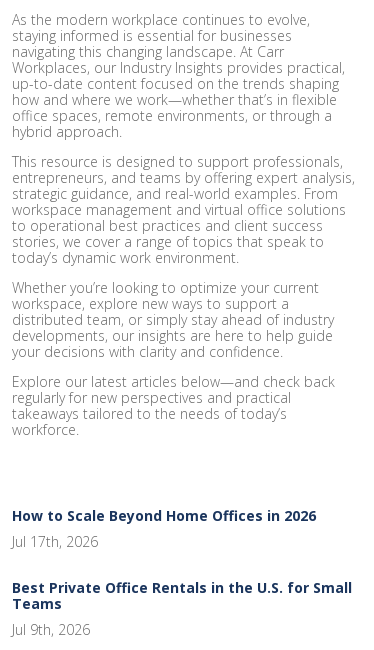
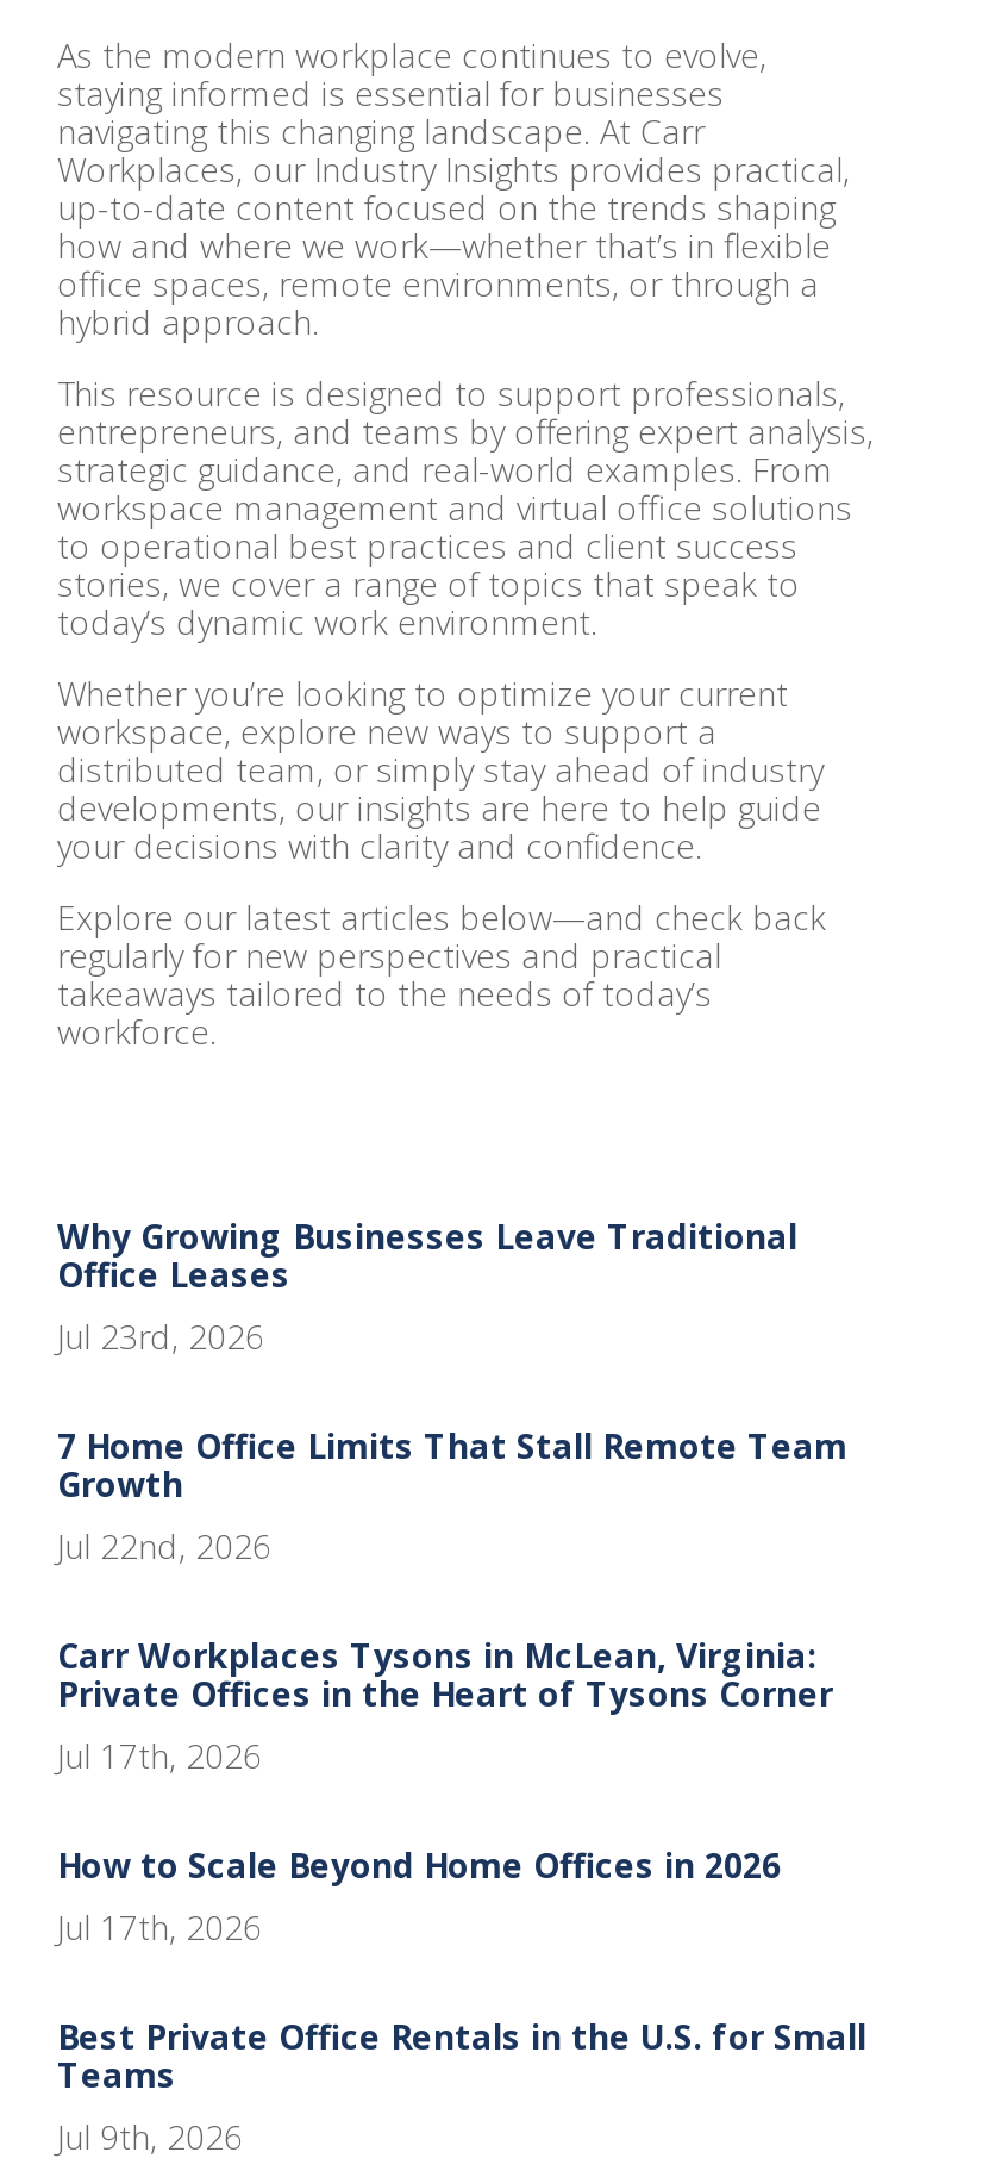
none -> [57,1214,847,1778] Why Growing Businesses Leave Traditional | Office Leases | Jul 23rd, 2026 | 7 Home Office Limits That Stall Remote Team | Growth | Jul 22nd, 2026 | Carr Workplaces Tysons in McLean, Virginia: | Private Offices in the Heart of Tysons Corner | Jul 17th, 2026

